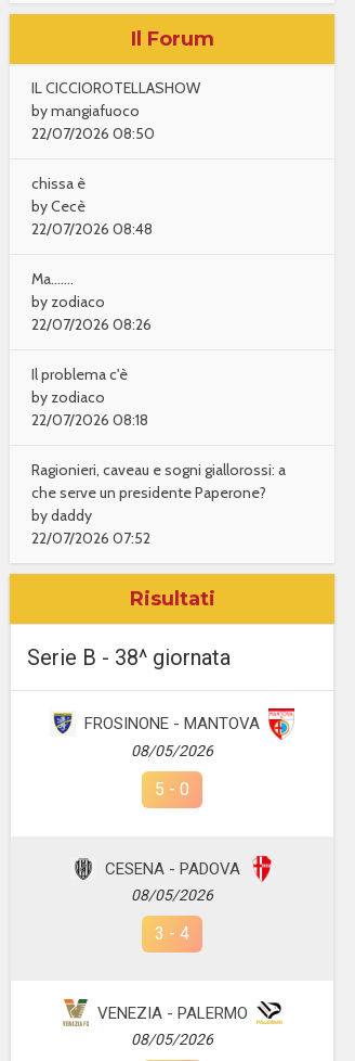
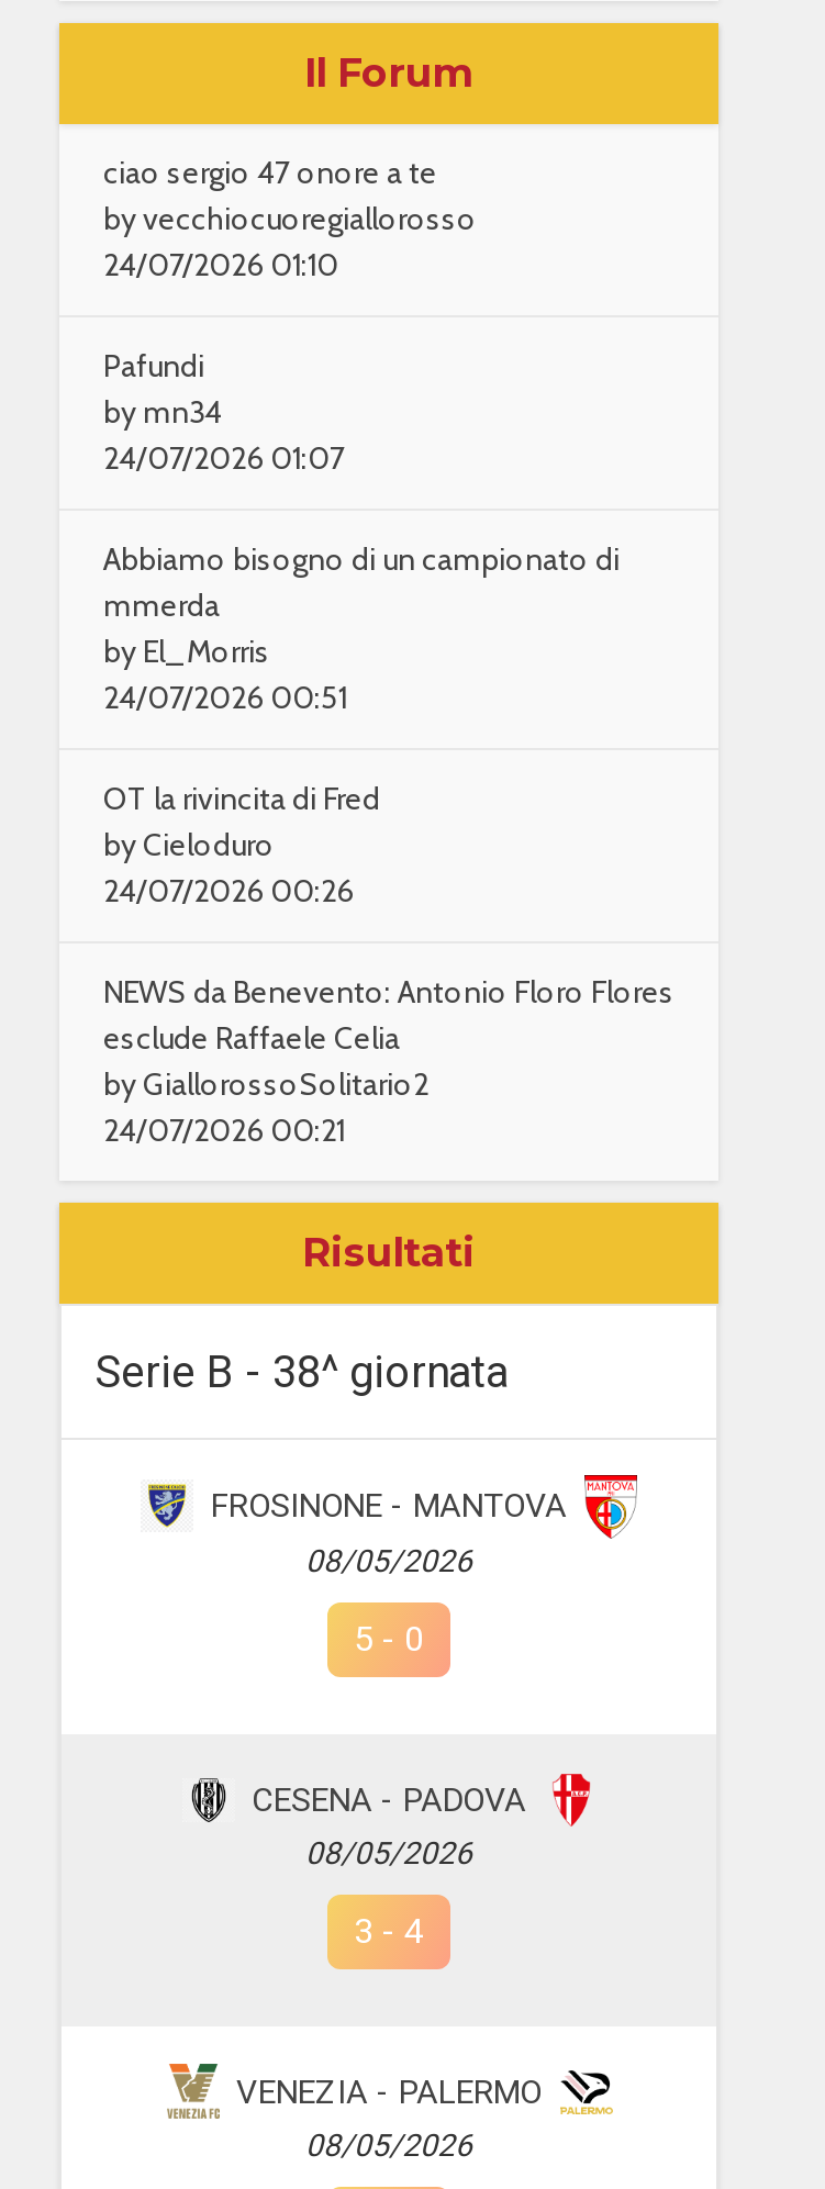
[31,78,200,143] IL CICCIOROTELLASHOW | by mangiafuoco | 22/07/2026 08:50 -> [103,152,477,284] ciao sergio 47 onore a te | by vecchiocuoregiallorosso | 24/07/2026 01:10
[31,173,153,238] chissa è | by Cecè | 22/07/2026 08:48 -> [103,346,345,477] Pafundi | by mn34 | 24/07/2026 01:07
[31,269,152,334] Ma....... | by zodiaco | 22/07/2026 08:26 -> [103,539,620,717] Abbiamo bisogno di un campionato di | mmerda | by El_Morris | 24/07/2026 00:51
[31,364,148,429] Il problema c'è | by zodiaco | 22/07/2026 08:18 -> [103,778,380,910] OT la rivincita di Fred | by Cieloduro | 24/07/2026 00:26
[31,460,286,548] Ragionieri, caveau e sogni giallorossi: a | che serve un presidente Paperone? | by daddy | 22/07/2026 07:52 -> [103,972,675,1150] NEWS da Benevento: Antonio Floro Flores | esclude Raffaele Celia | by GiallorossoSolitario2 | 24/07/2026 00:21

